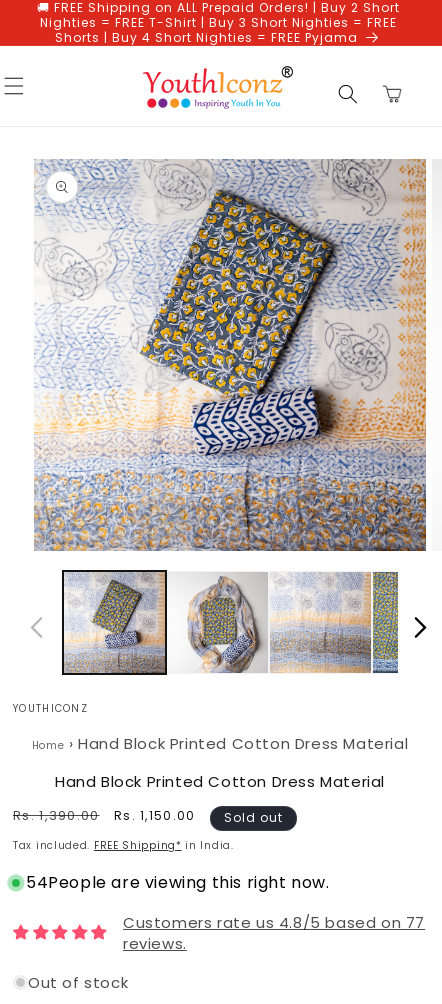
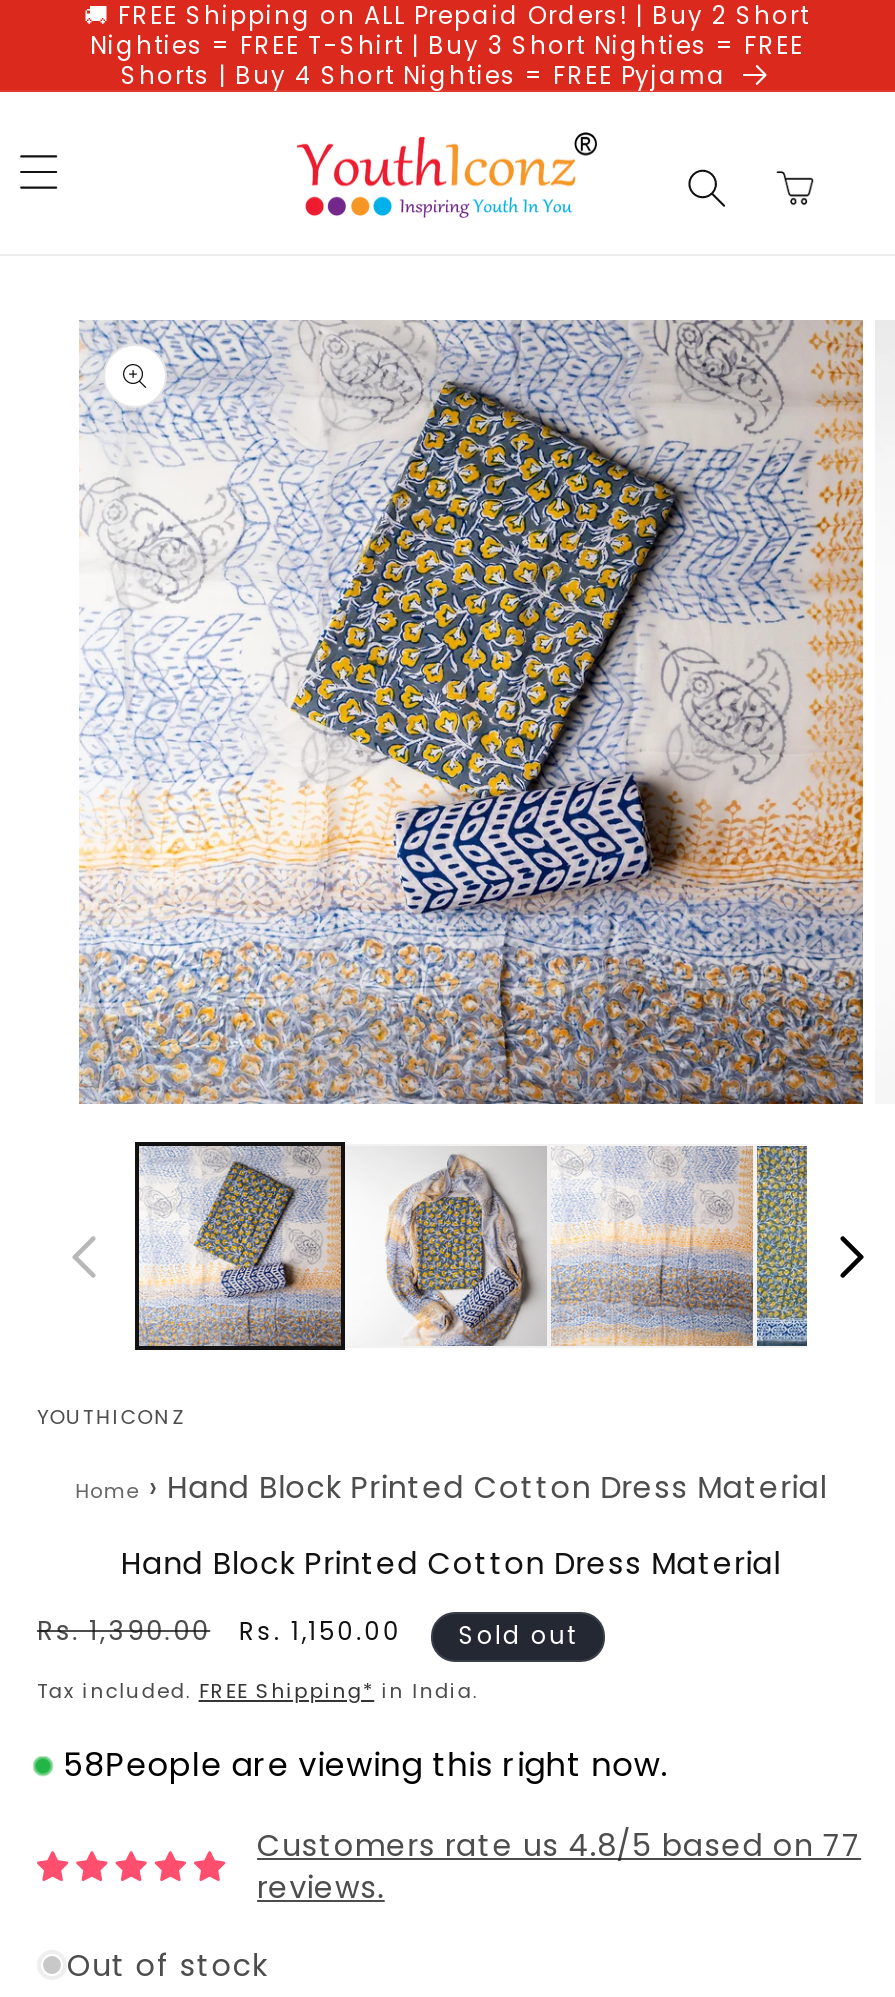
[26,871,330,894] 54People are viewing this right now. -> [63,1743,668,1789] 58People are viewing this right now.

